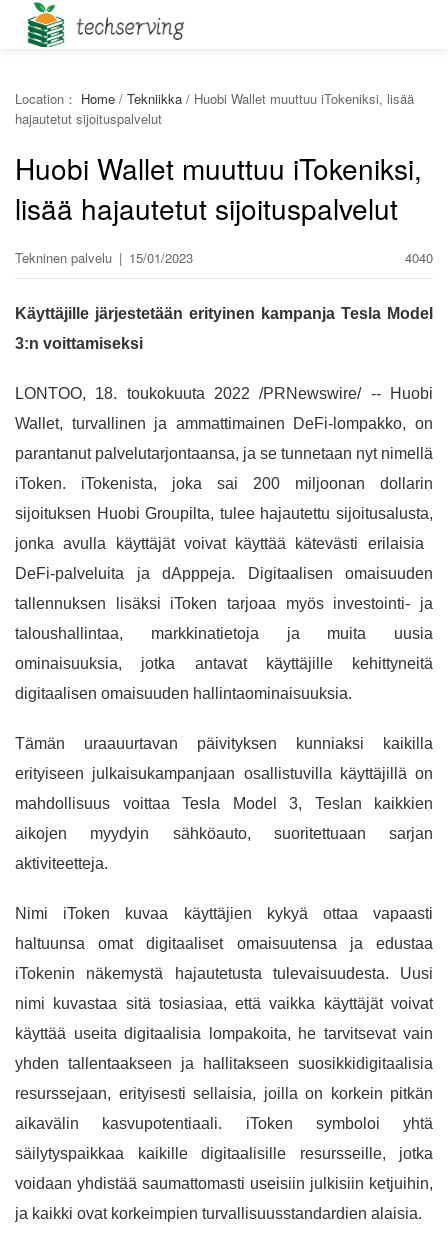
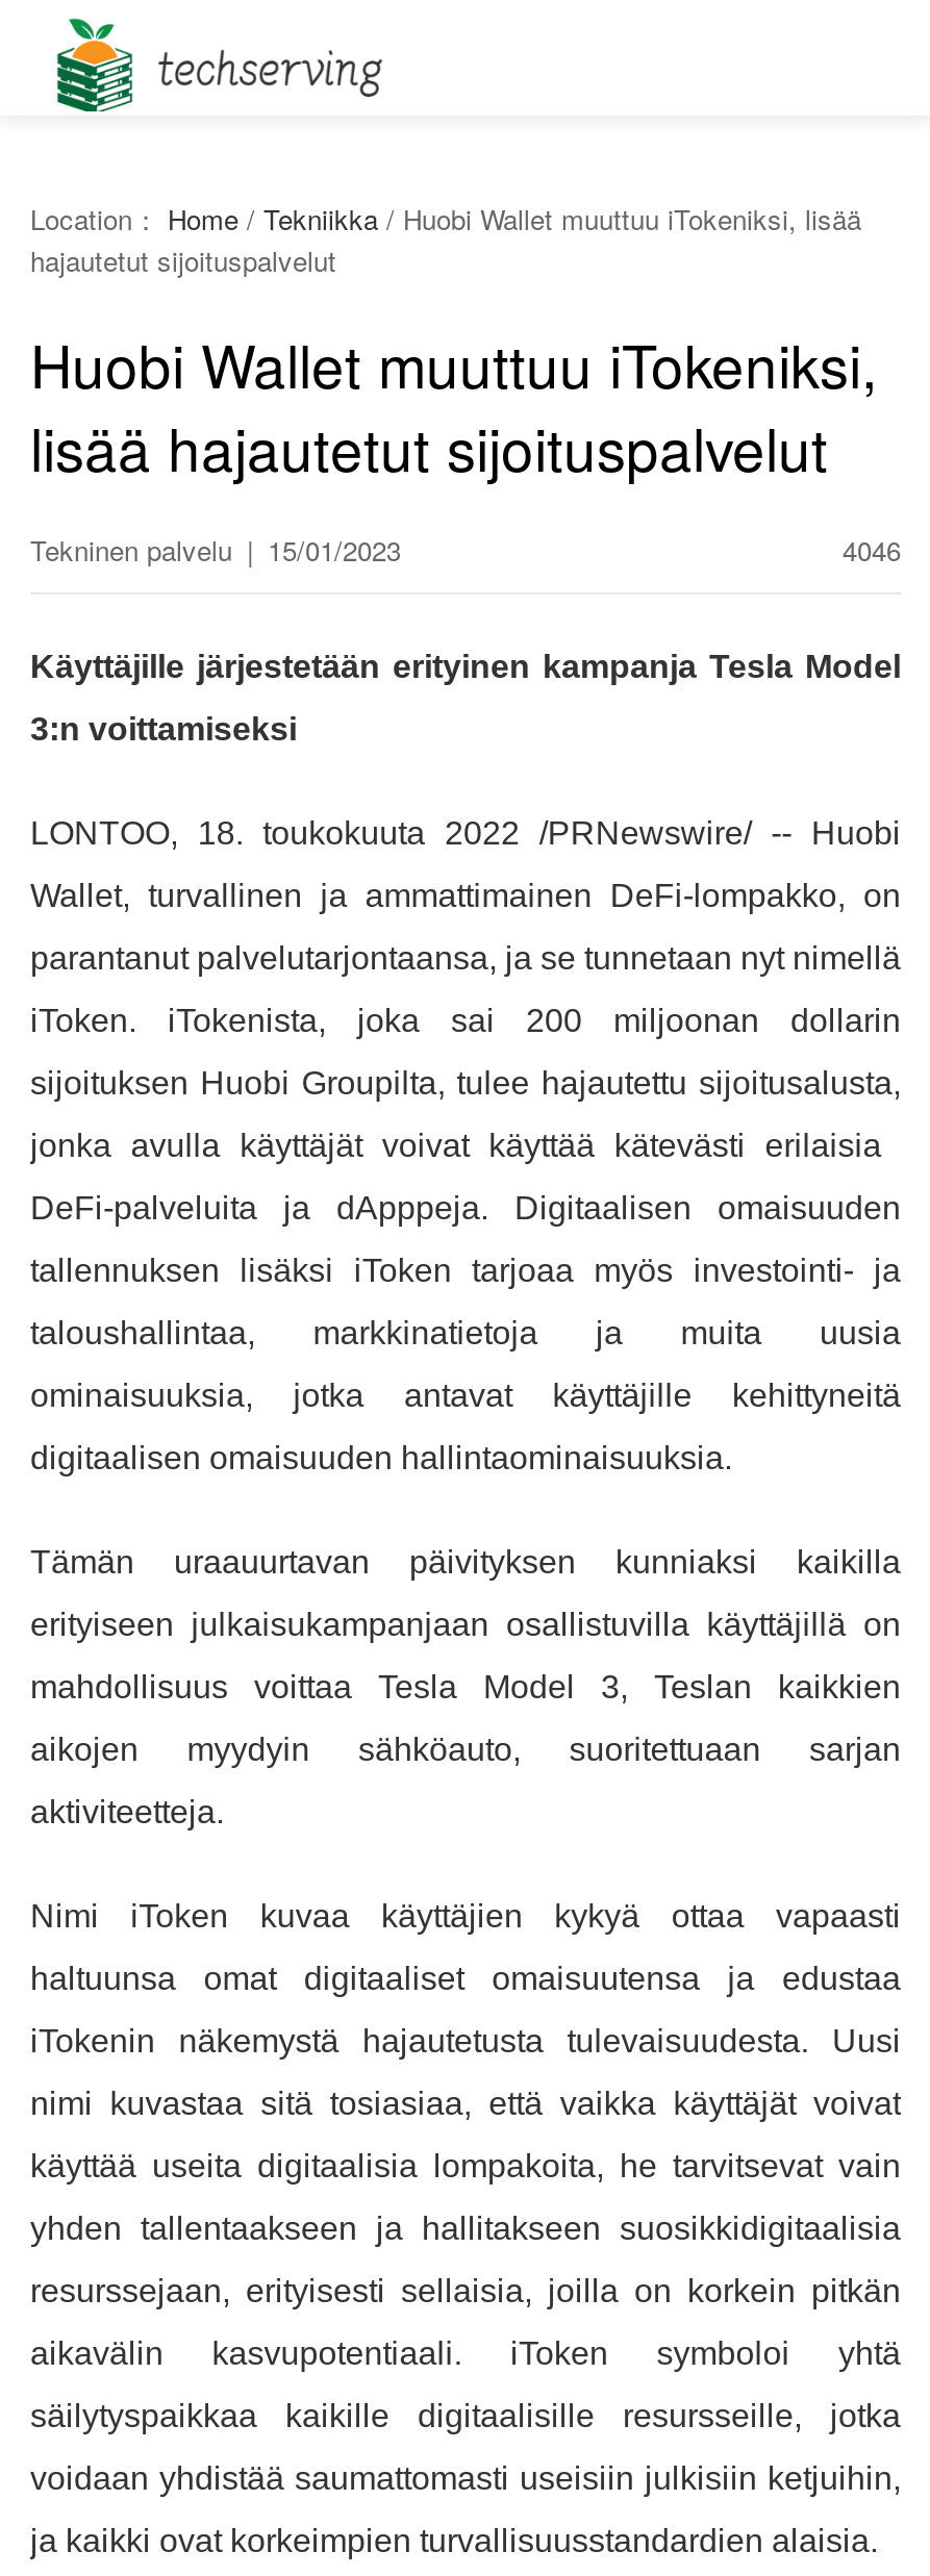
[405,248,433,267] 4040 -> [843,530,901,570] 4046

